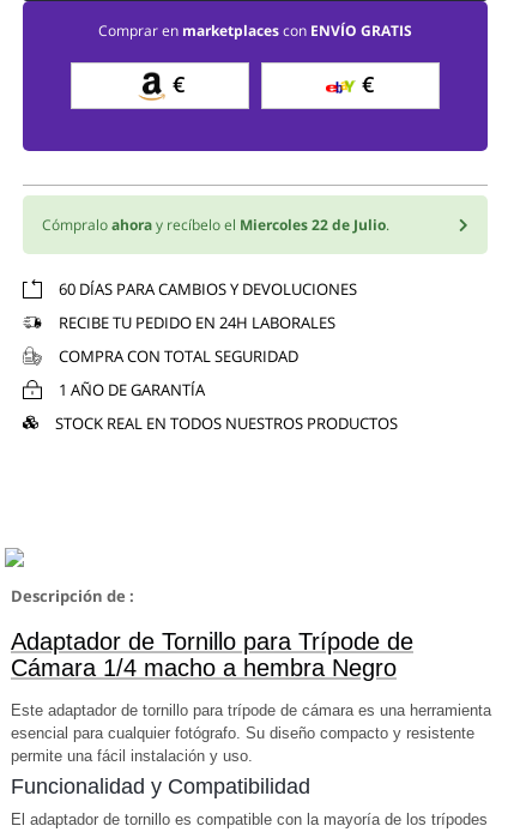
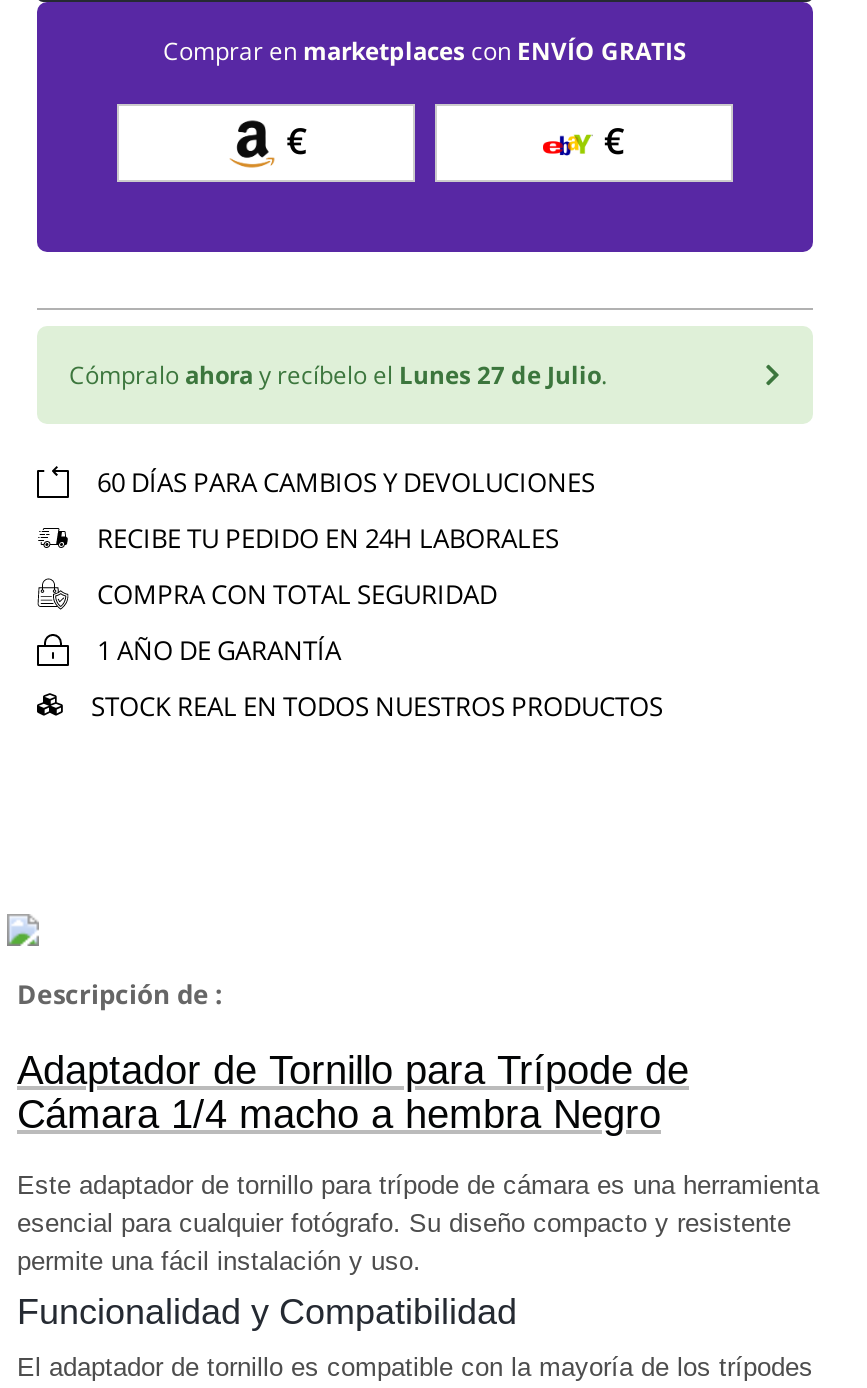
[42,214,389,234] Cómpralo ahora y recíbelo el Miercoles 22 de Julio. -> [69,357,607,391] Cómpralo ahora y recíbelo el Lunes 27 de Julio.

